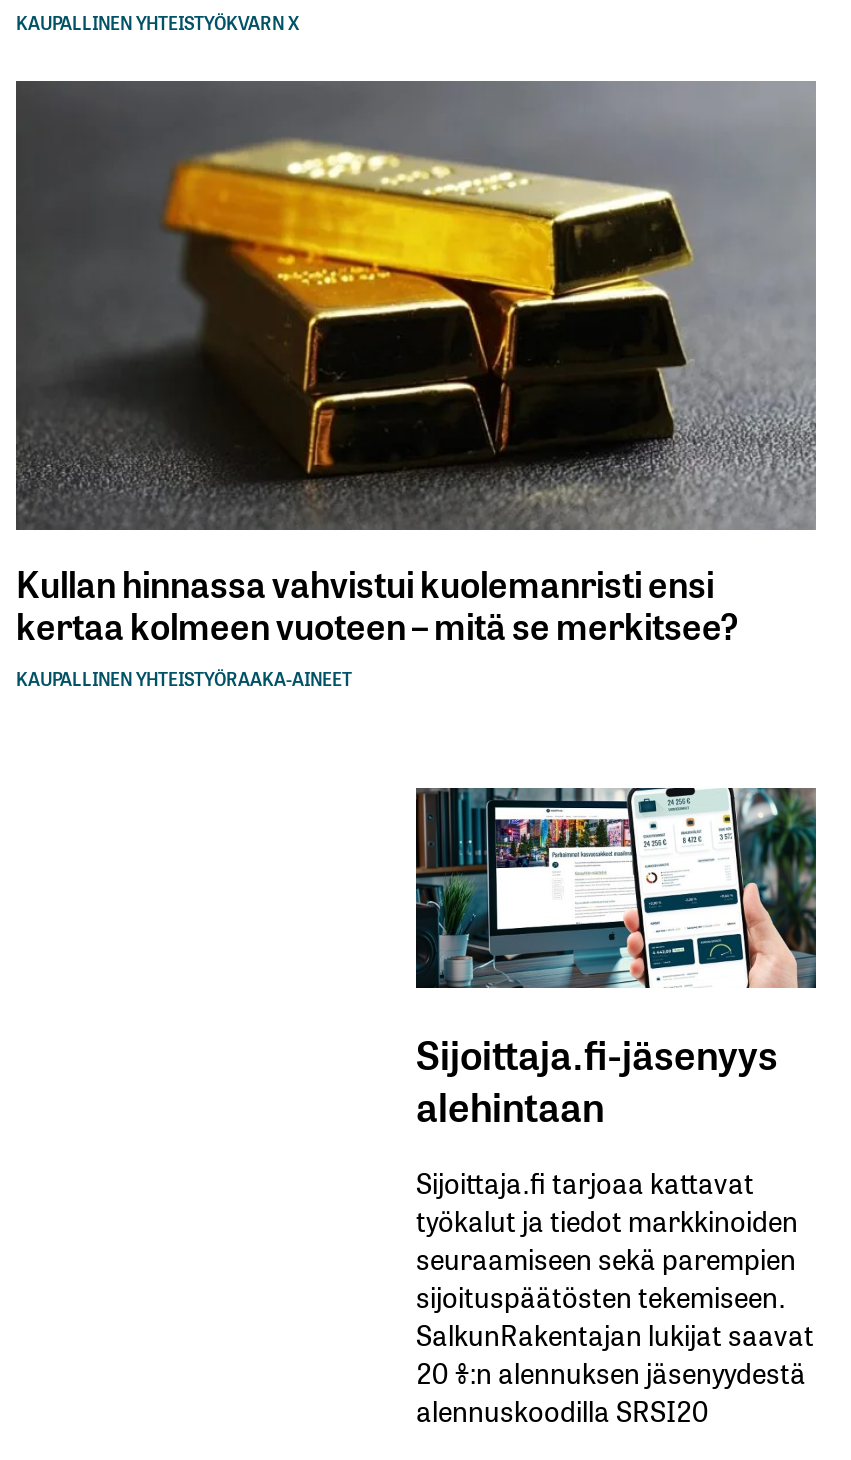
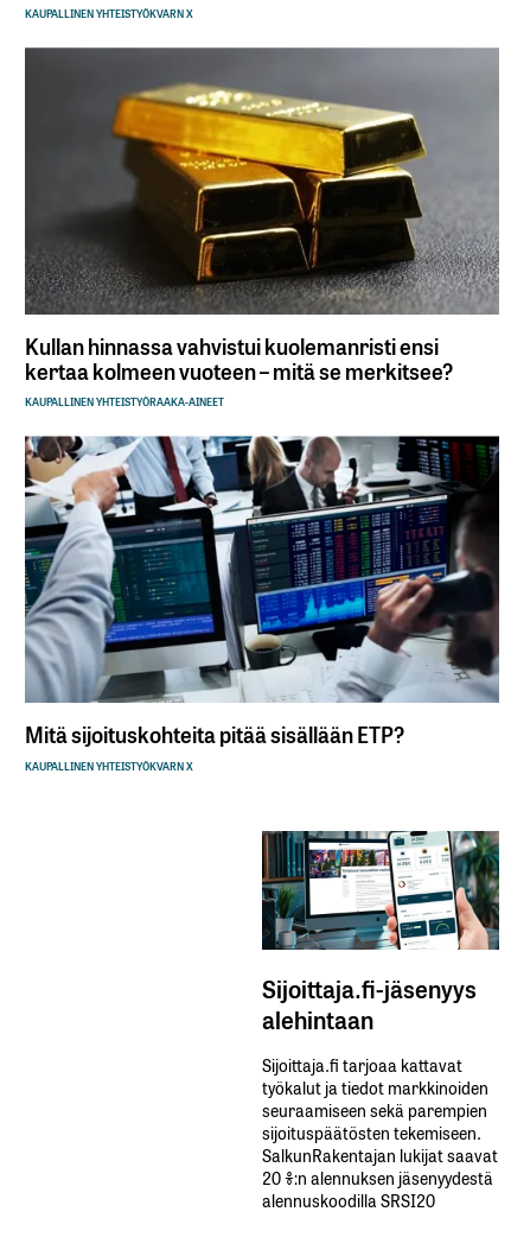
none -> [24,434,500,774] [image] | Mitä sijoituskohteita pitää sisällään ETP? | KAUPALLINEN YHTEISTYÖKVARN X

